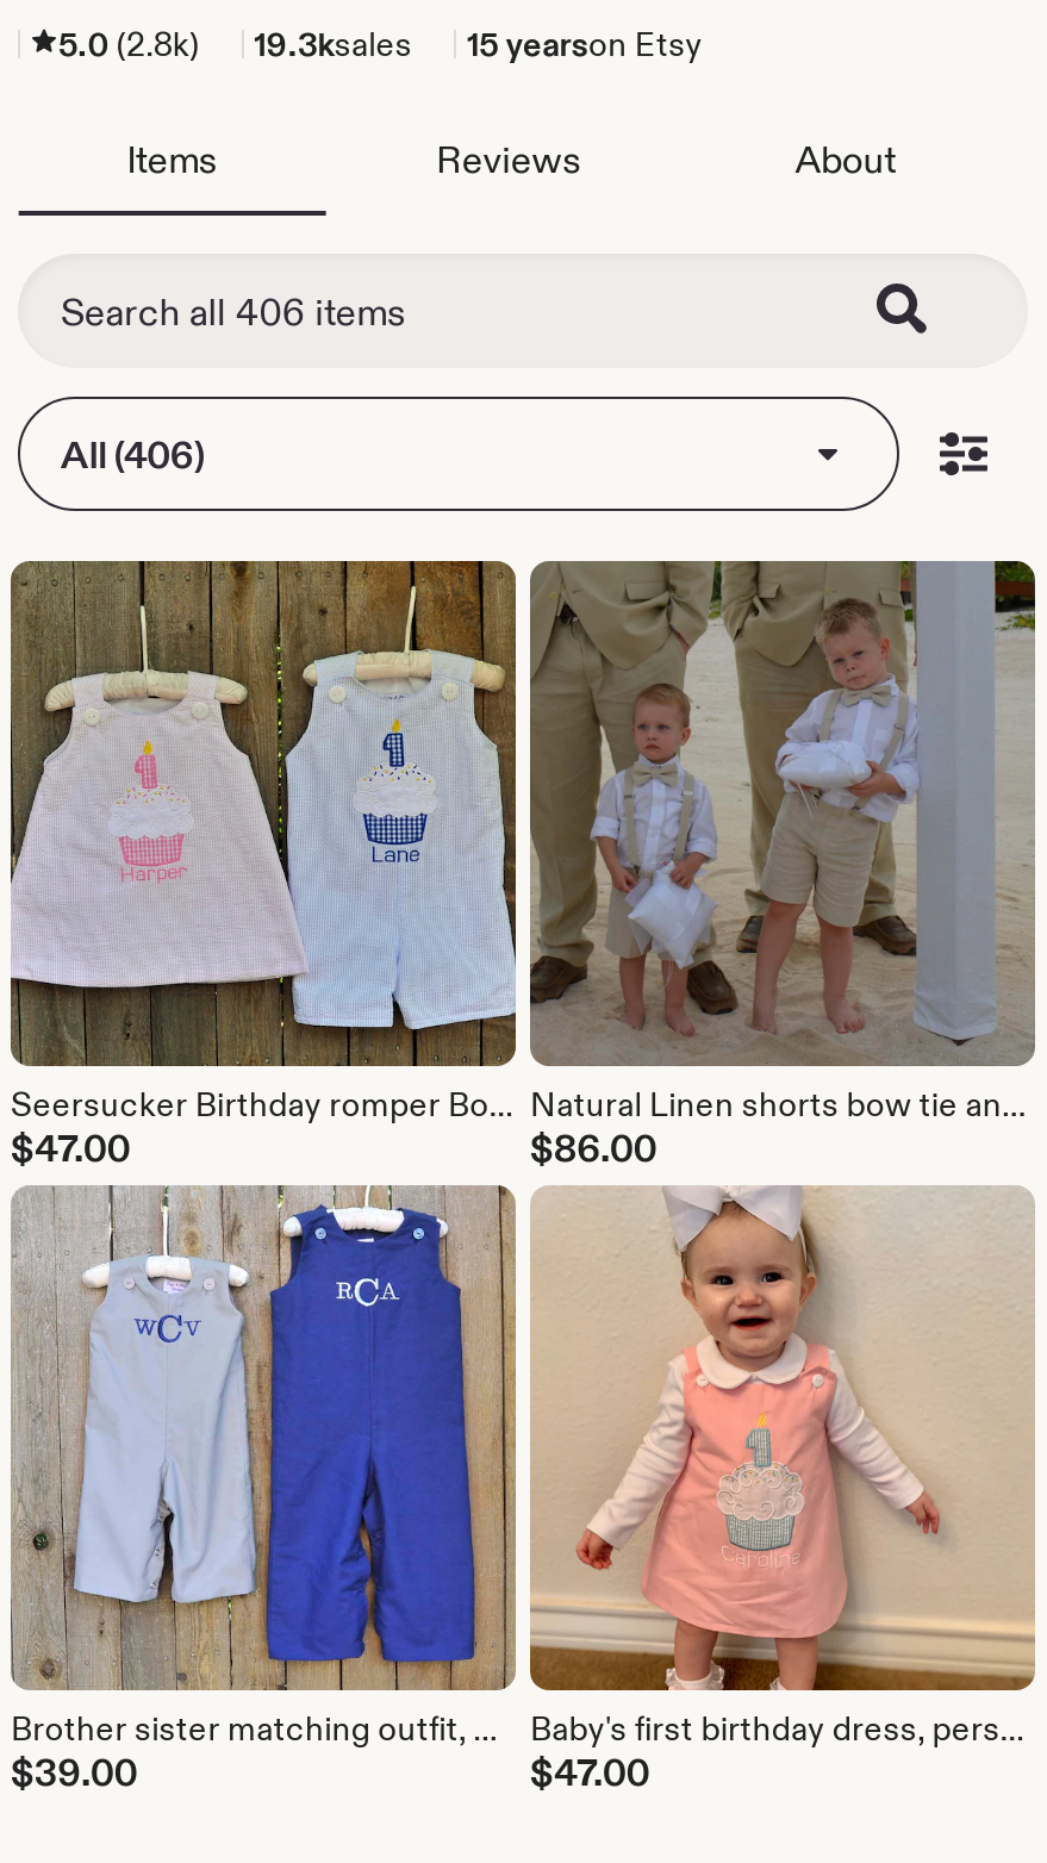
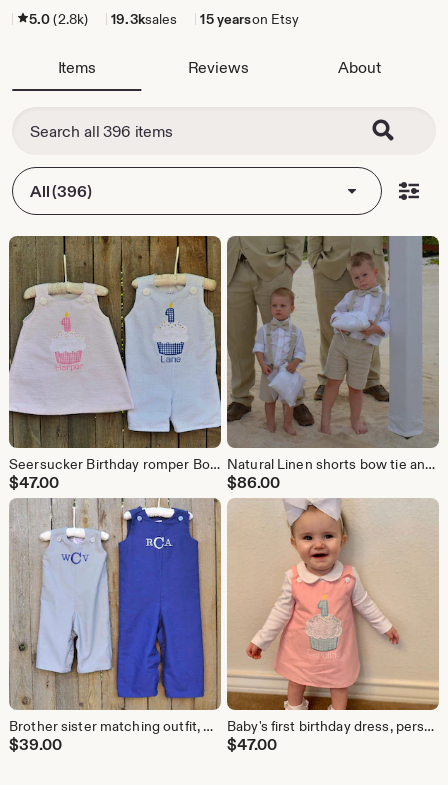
[61,430,205,478] All (406) -> [30,181,91,201] All (396)

